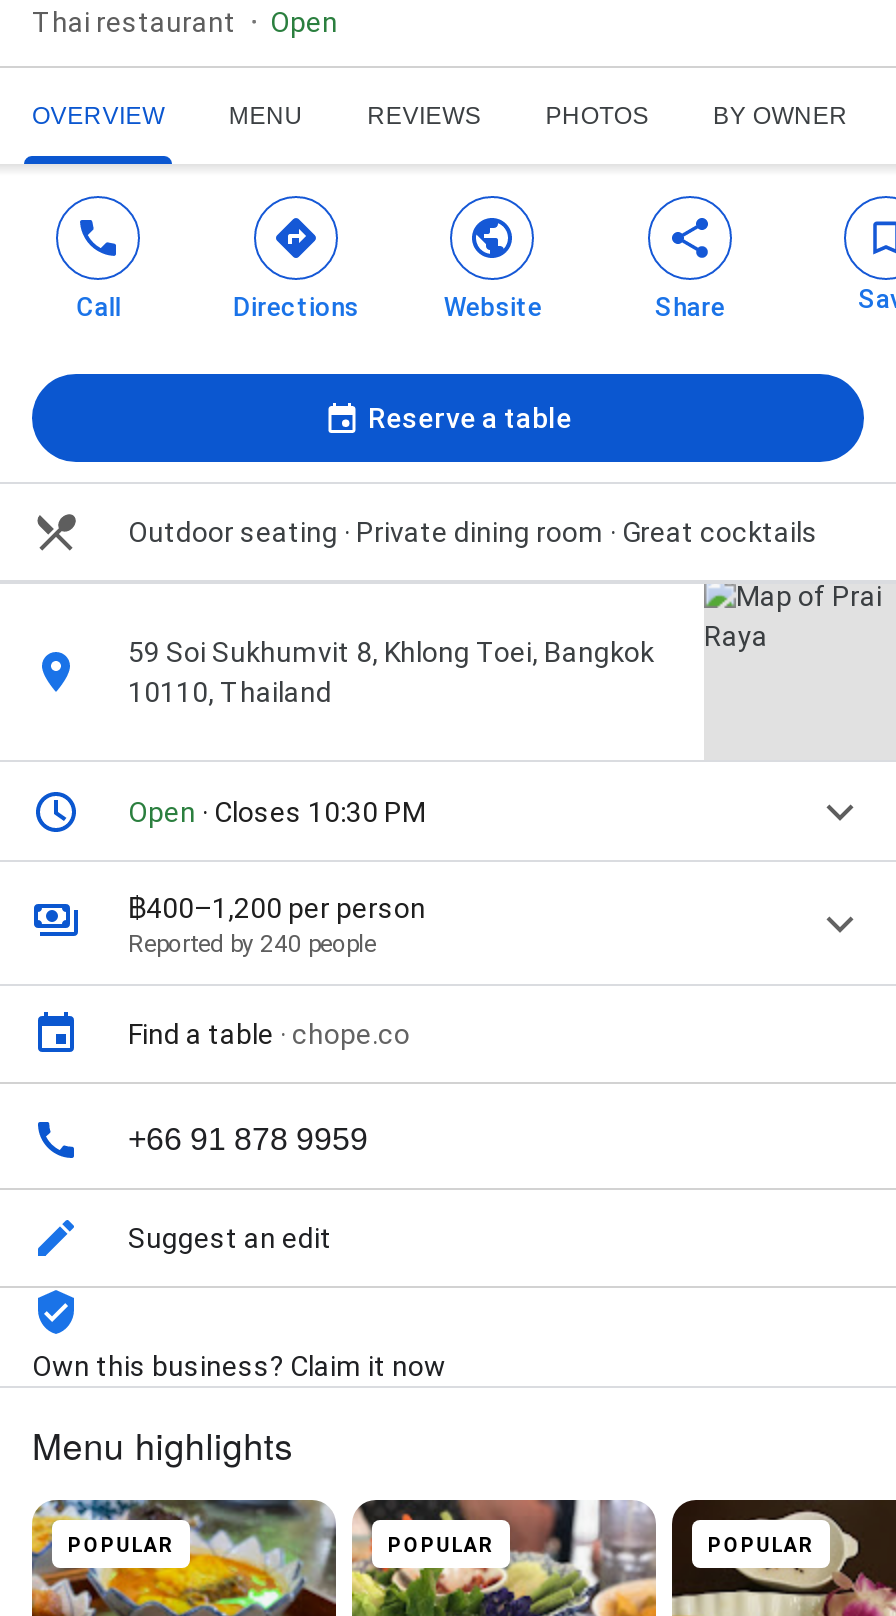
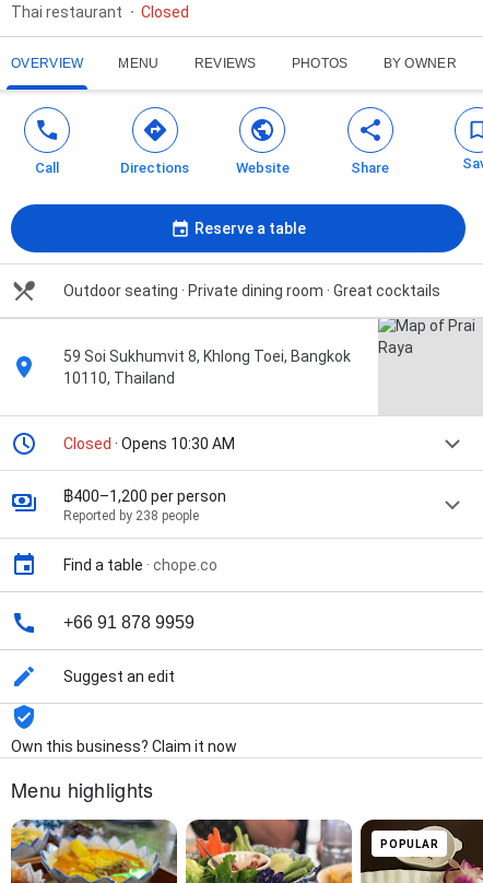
[270,6,338,38] Open -> [141,3,189,21] Closed
[128,796,426,828] Open · Closes 10:30 PM -> [63,435,235,453] Closed · Opens 10:30 AM
[128,930,376,958] Reported by 240 people -> [63,508,199,524] Reported by 238 people
[68,1534,174,1556] POPULAR -> none
[388,1534,494,1556] POPULAR -> none

